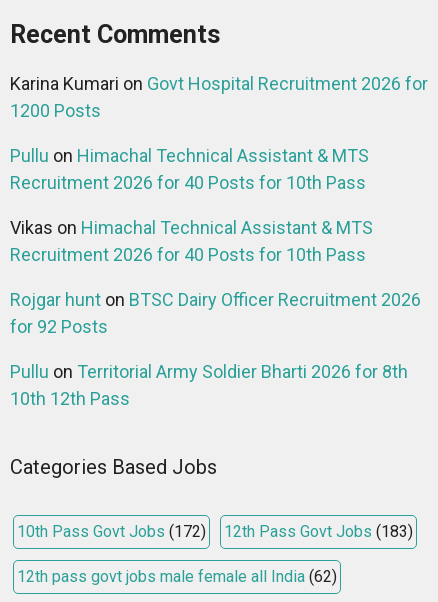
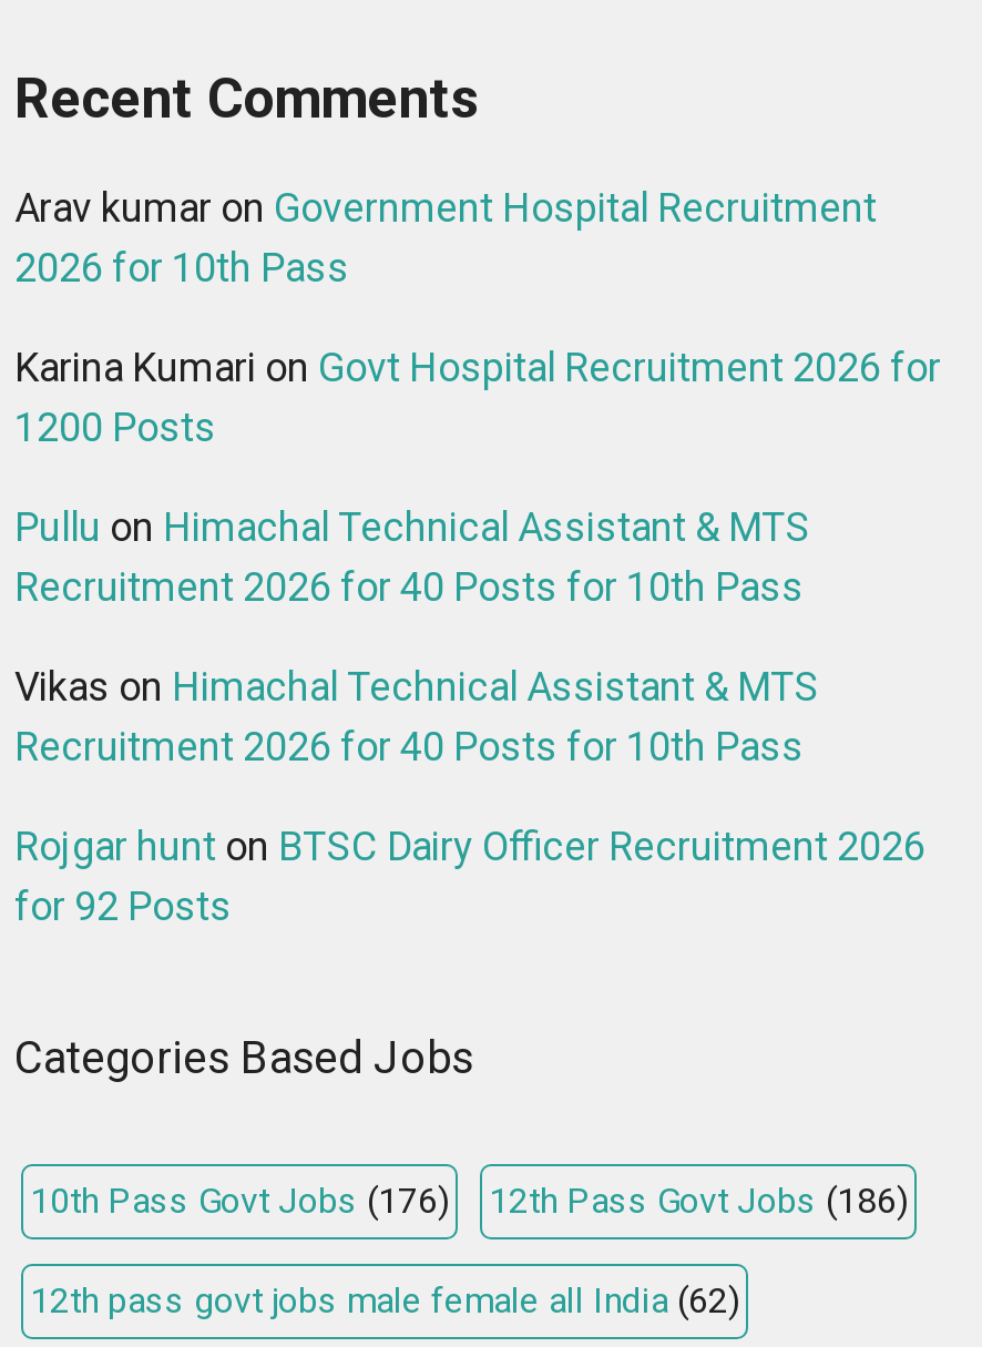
none -> [14,184,877,290] Arav kumar on Government Hospital Recruitment | 2026 for 10th Pass
moved [10,73,428,337] -> [14,344,941,929]: Karina Kumari on Govt Hospital Recruitment 2026 for | 1200 Posts | Pullu on Himachal Technical Assistant & MTS | Recruitment 2026 for 40 Posts for 10th Pass | Vikas on Himachal Technical Assistant & MTS | Recruitment 2026 for 40 Posts for 10th Pass | Rojgar hunt on BTSC Dairy Officer Recruitment 2026 | for 92 Posts
[10,361,408,409] Pullu on Territorial Army Soldier Bharti 2026 for 8th | 10th 12th Pass -> none
[17,522,206,541] 10th Pass Govt Jobs (172) -> [30,1180,449,1222] 10th Pass Govt Jobs (176)
[224,522,413,541] 12th Pass Govt Jobs (183) -> [489,1180,908,1222] 12th Pass Govt Jobs (186)

